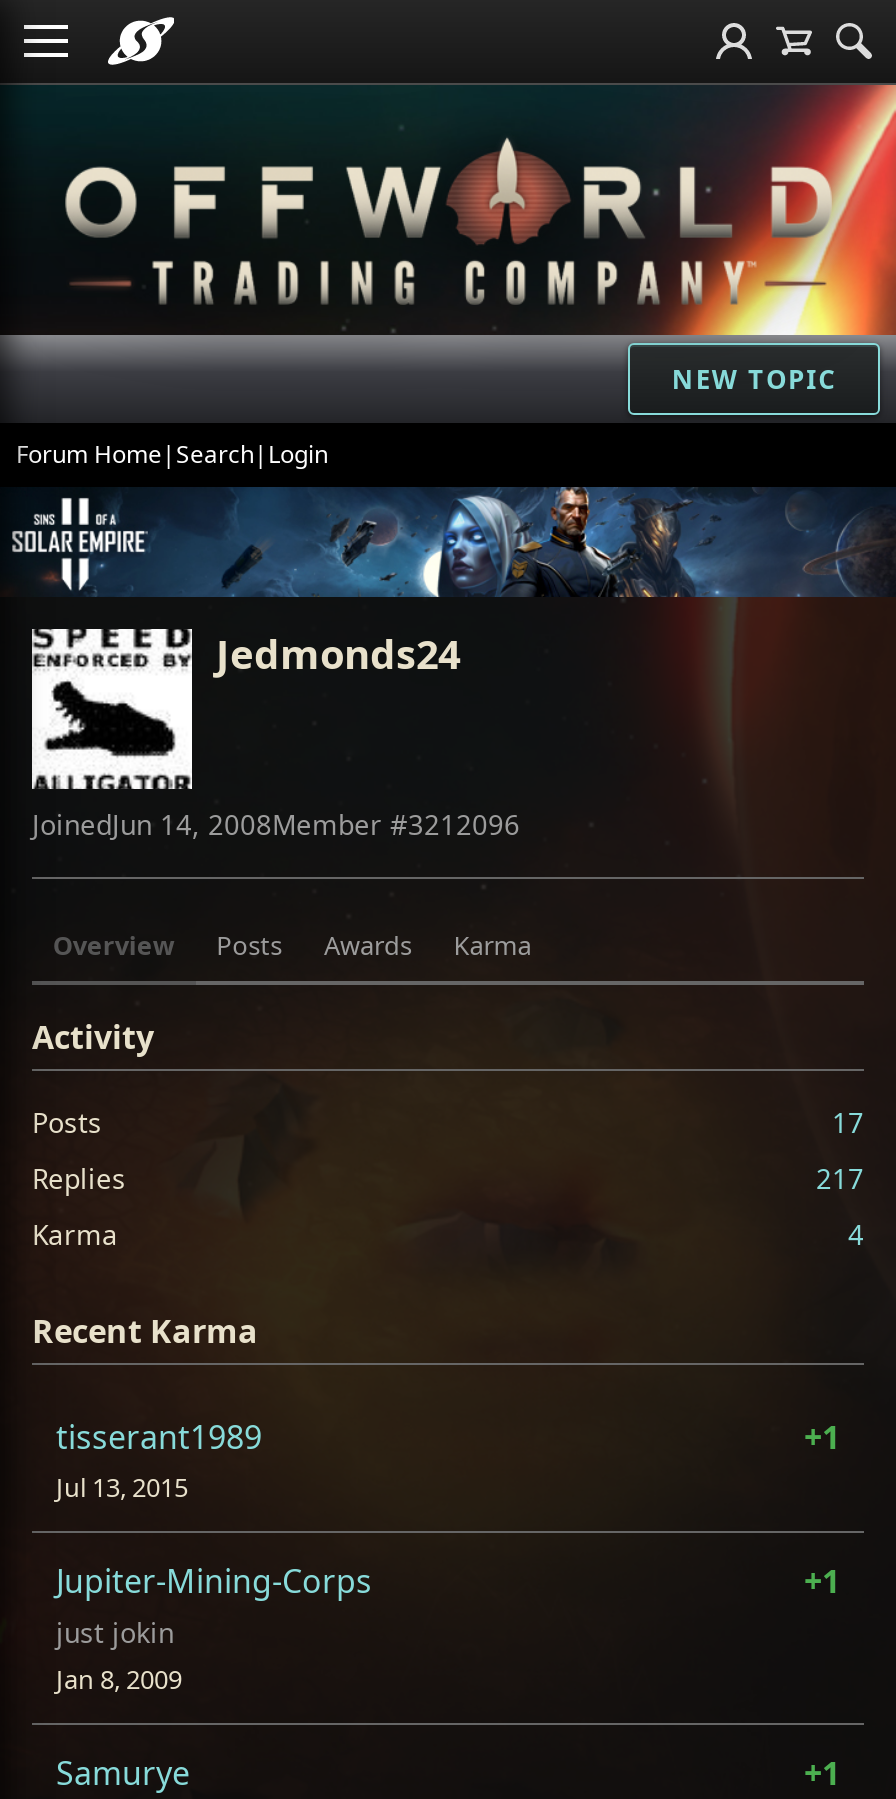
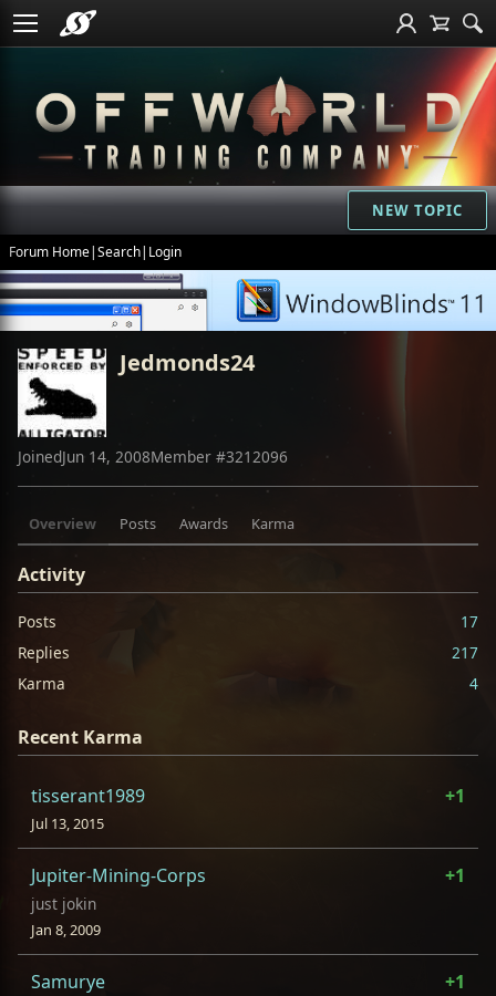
[6,487,890,597] [image] -> [3,269,493,332] [image]

